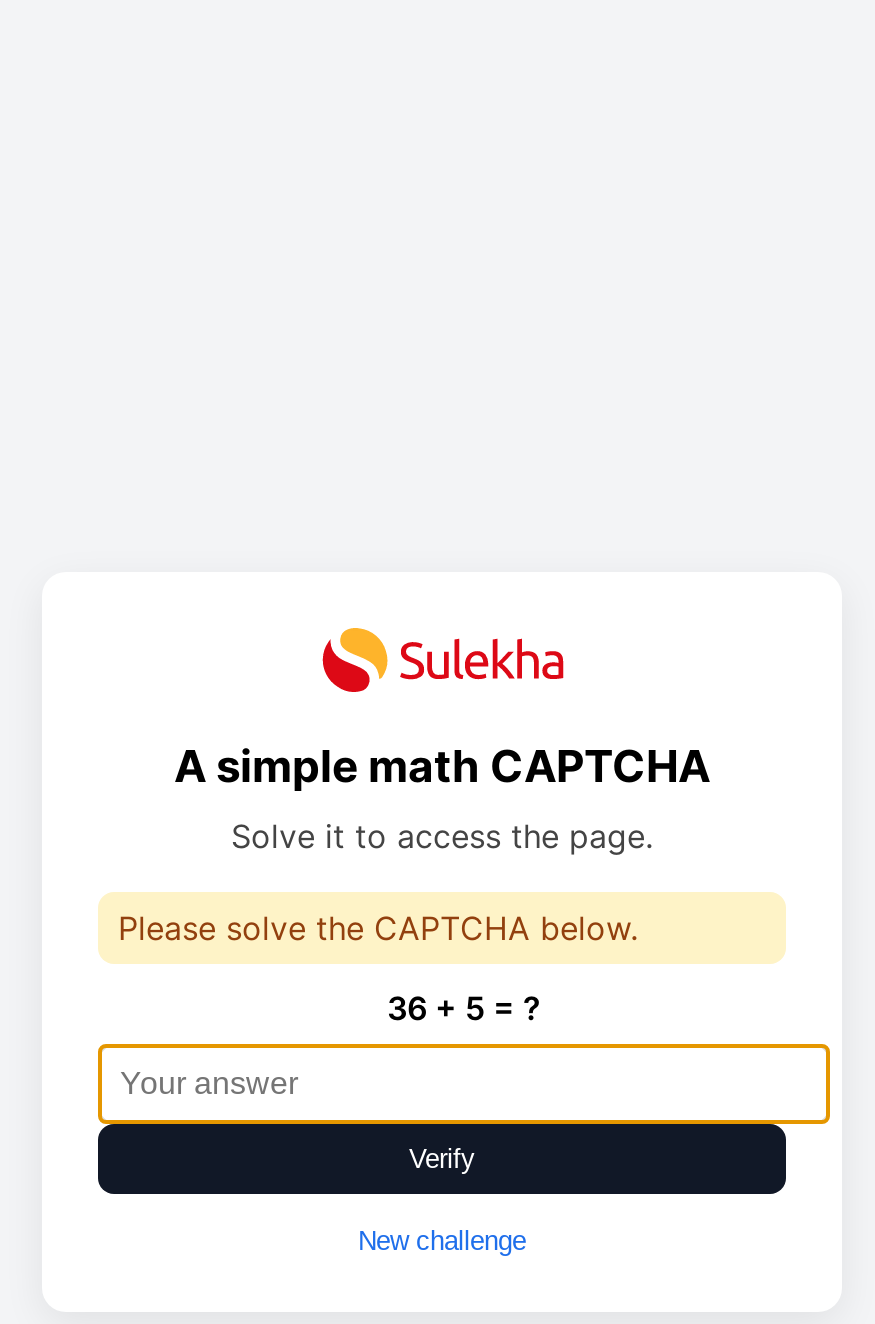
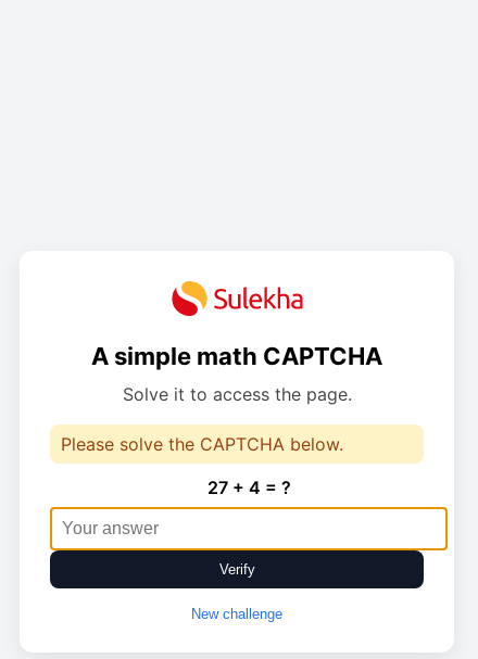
[387,988,541,1028] 36 + 5 = ? -> [207,477,291,498] 27 + 4 = ?

